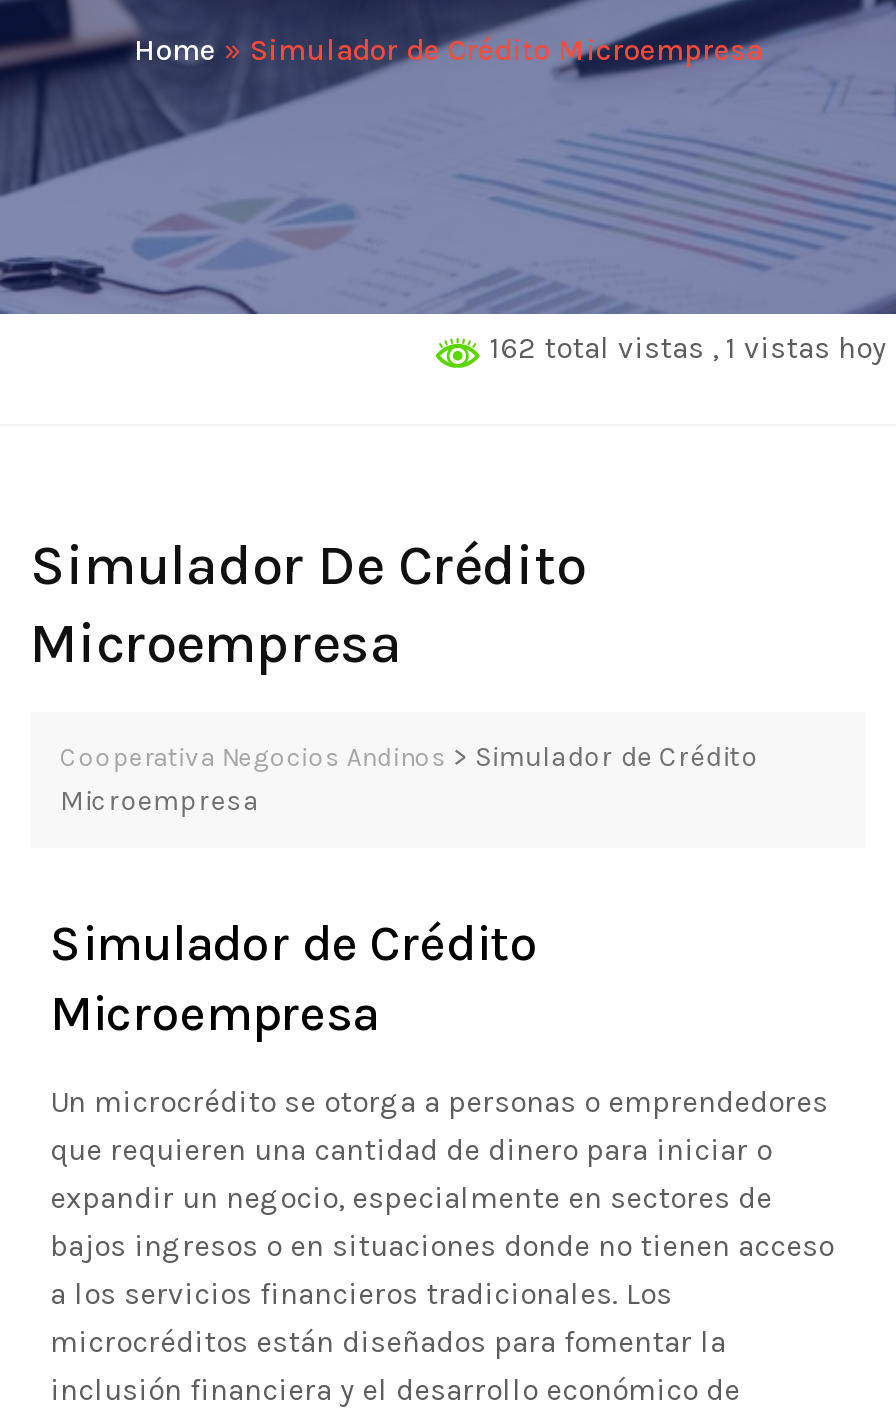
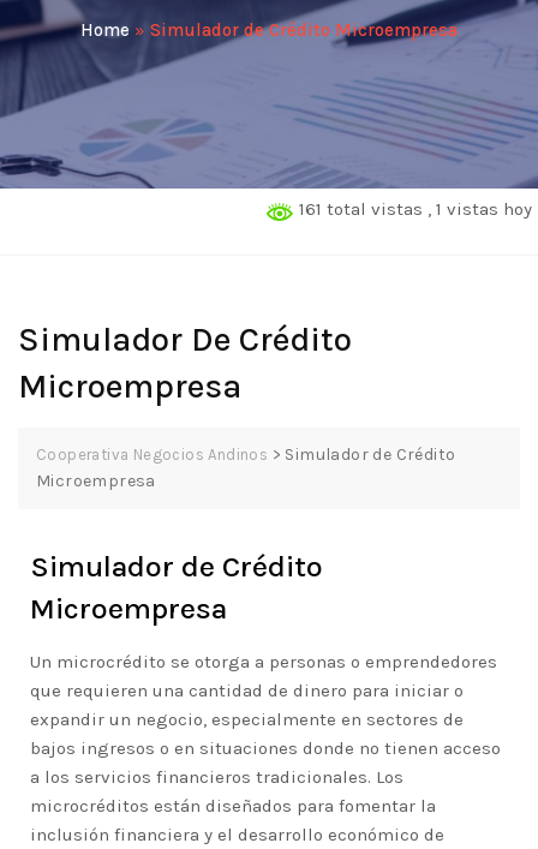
[482,330,886,366] 162 total vistas, 1 vistas hoy -> [294,198,532,220] 161 total vistas, 1 vistas hoy

